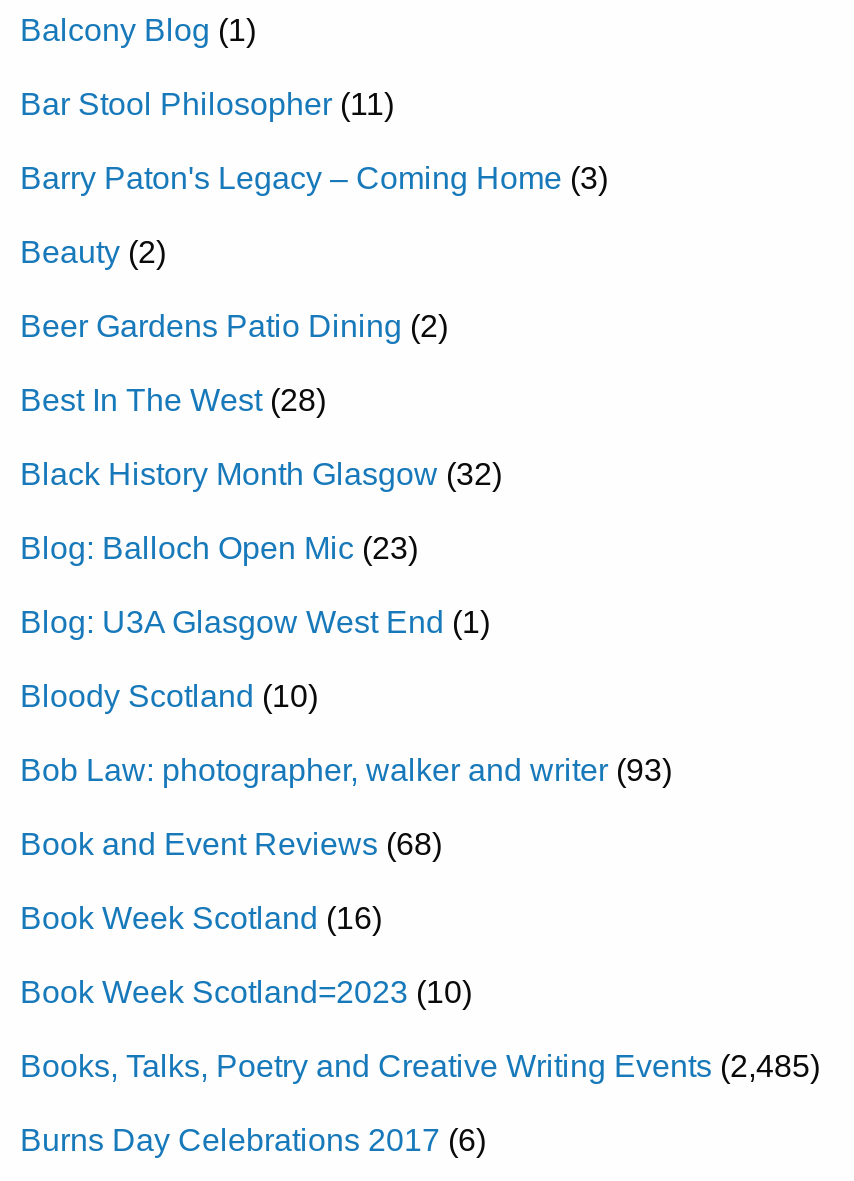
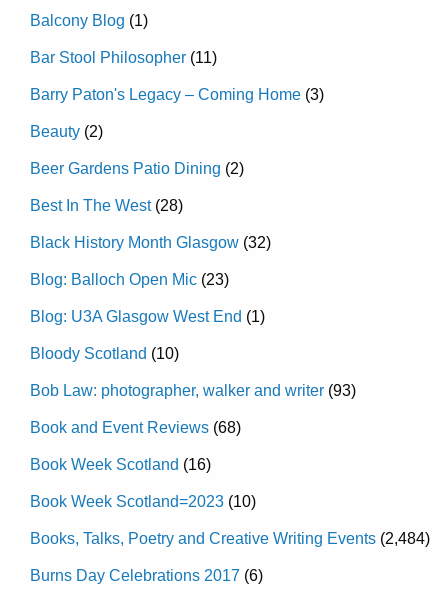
[20,1049,820,1083] Books, Talks, Poetry and Creative Writing Events (2,485) -> [30,530,430,547] Books, Talks, Poetry and Creative Writing Events (2,484)

